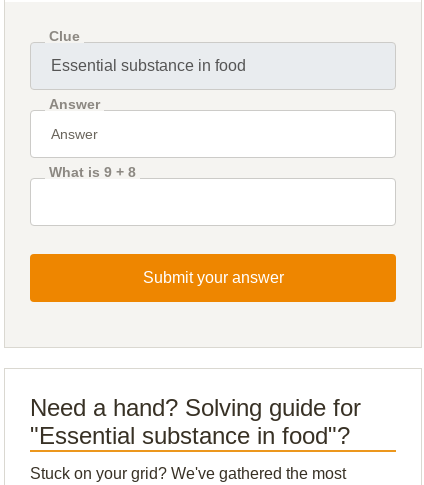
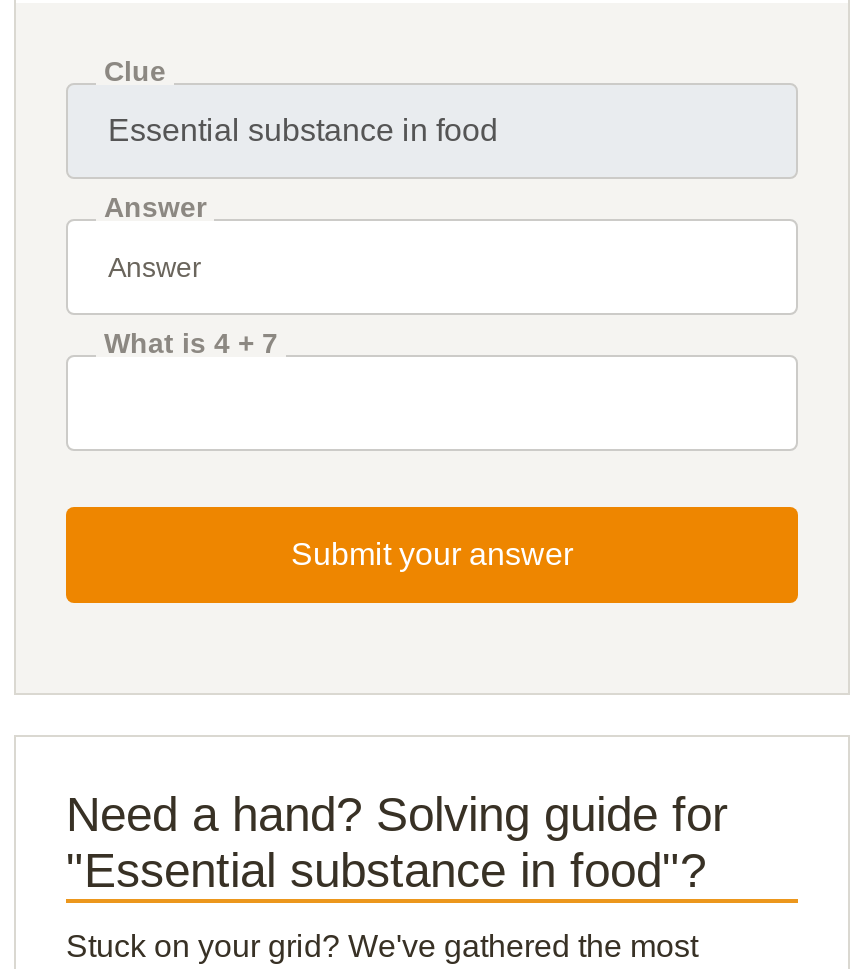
[49,164,136,180] What is 9 + 8 -> [104,326,278,358] What is 4 + 7

